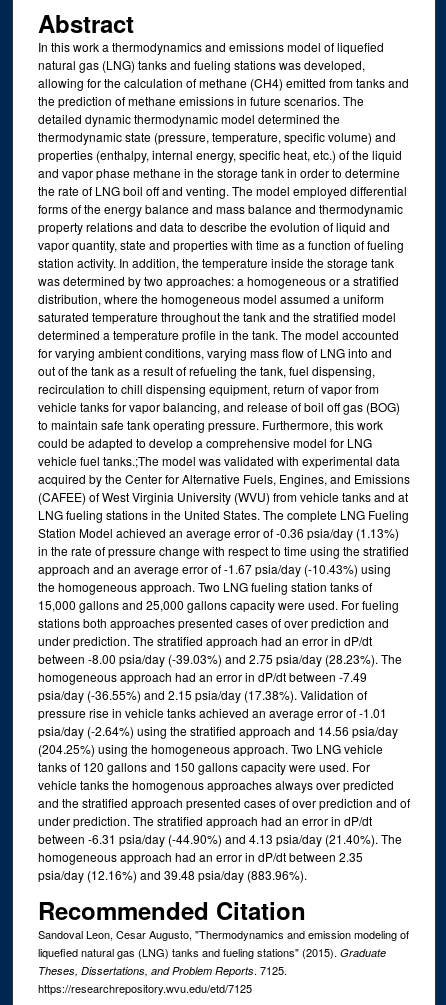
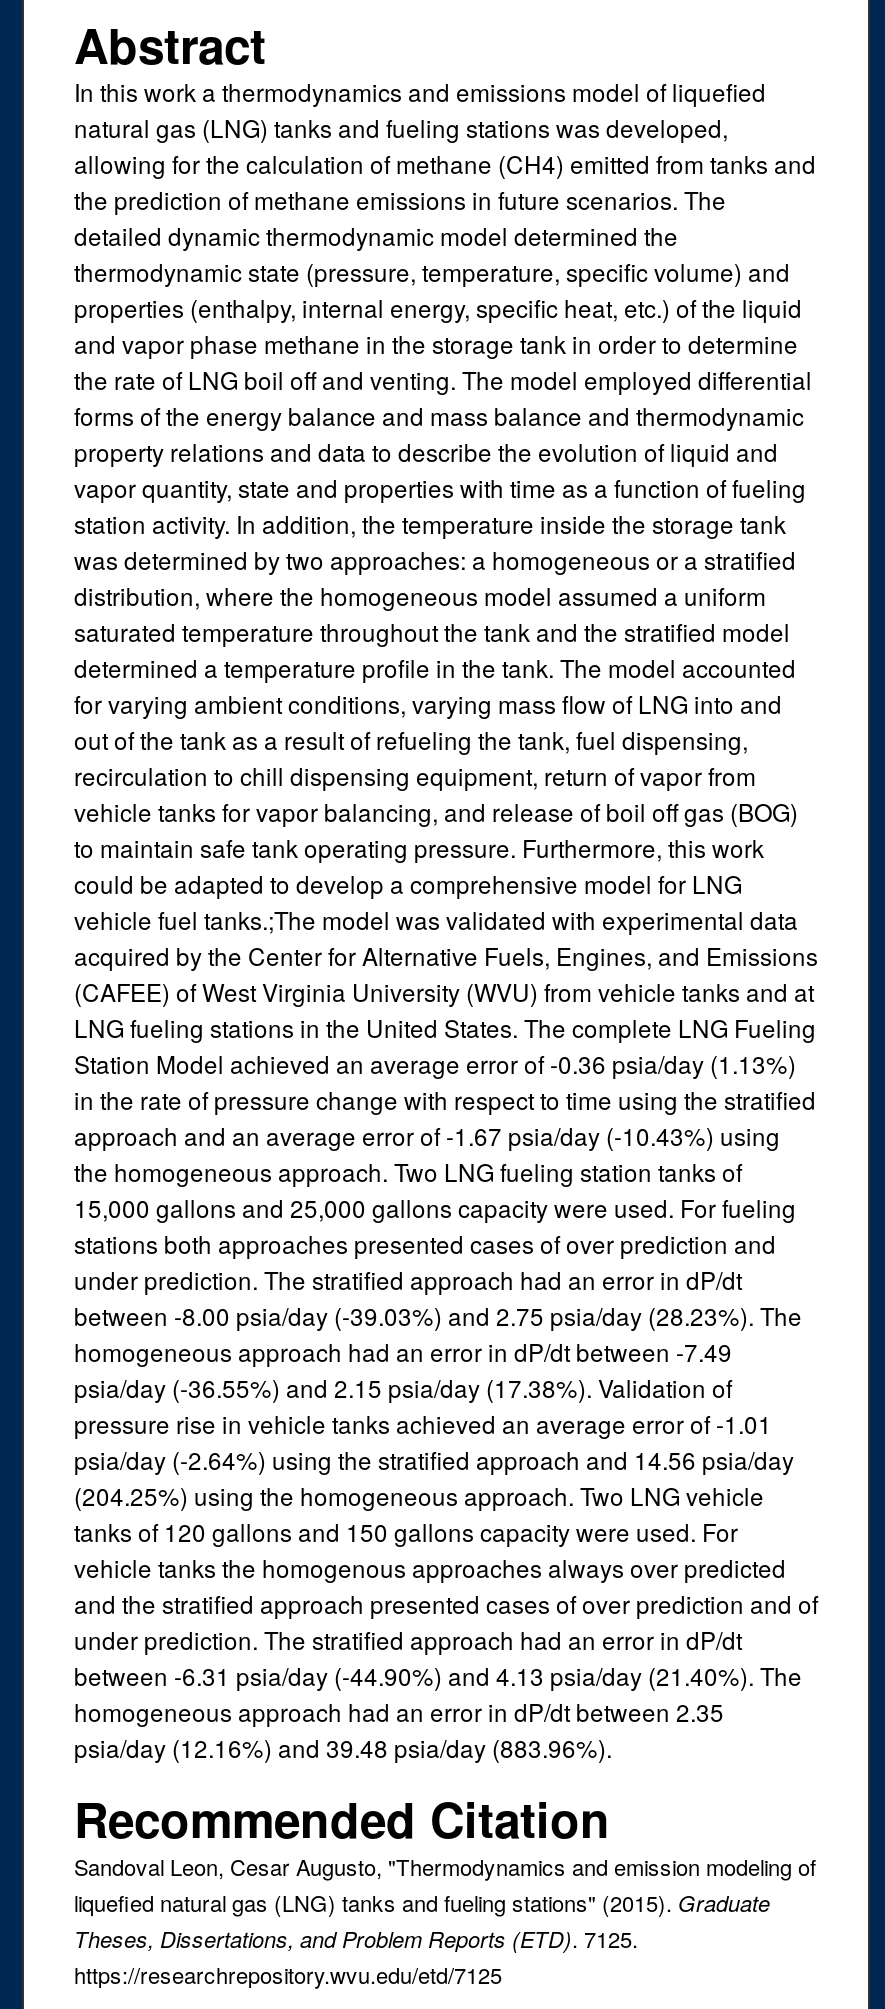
[38,962,287,978] Theses, Dissertations, and Problem Reports. 7125. -> [74,1921,638,1953] Theses, Dissertations, and Problem Reports (ETD). 7125.

